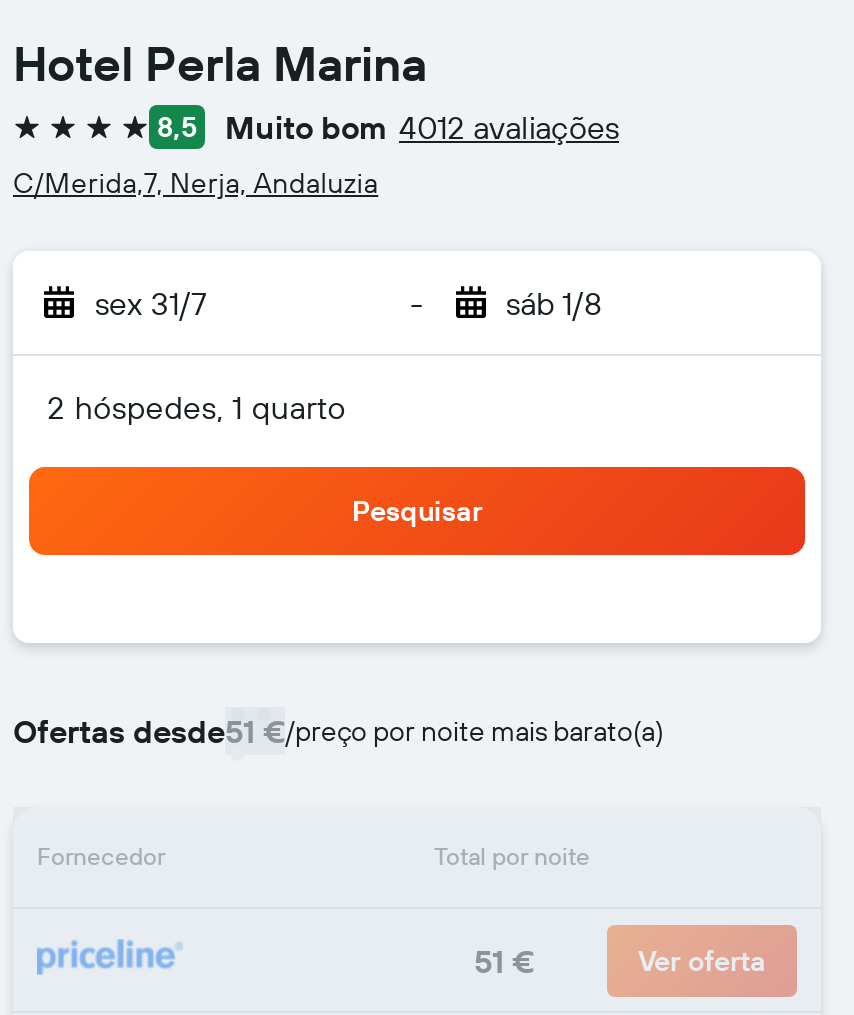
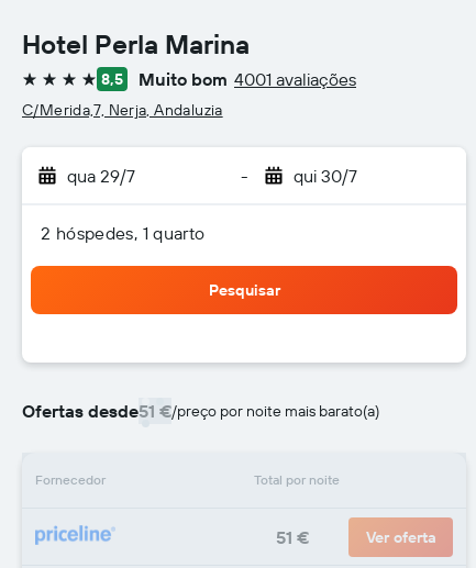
[225,107,619,147] Muito bom 4012 avaliações -> [139,68,356,90] Muito bom 4001 avaliações
[95,283,207,323] sex 31/7 -> [67,165,135,187] qua 29/7
[506,283,602,323] sáb 1/8 -> [293,165,357,187] qui 30/7

